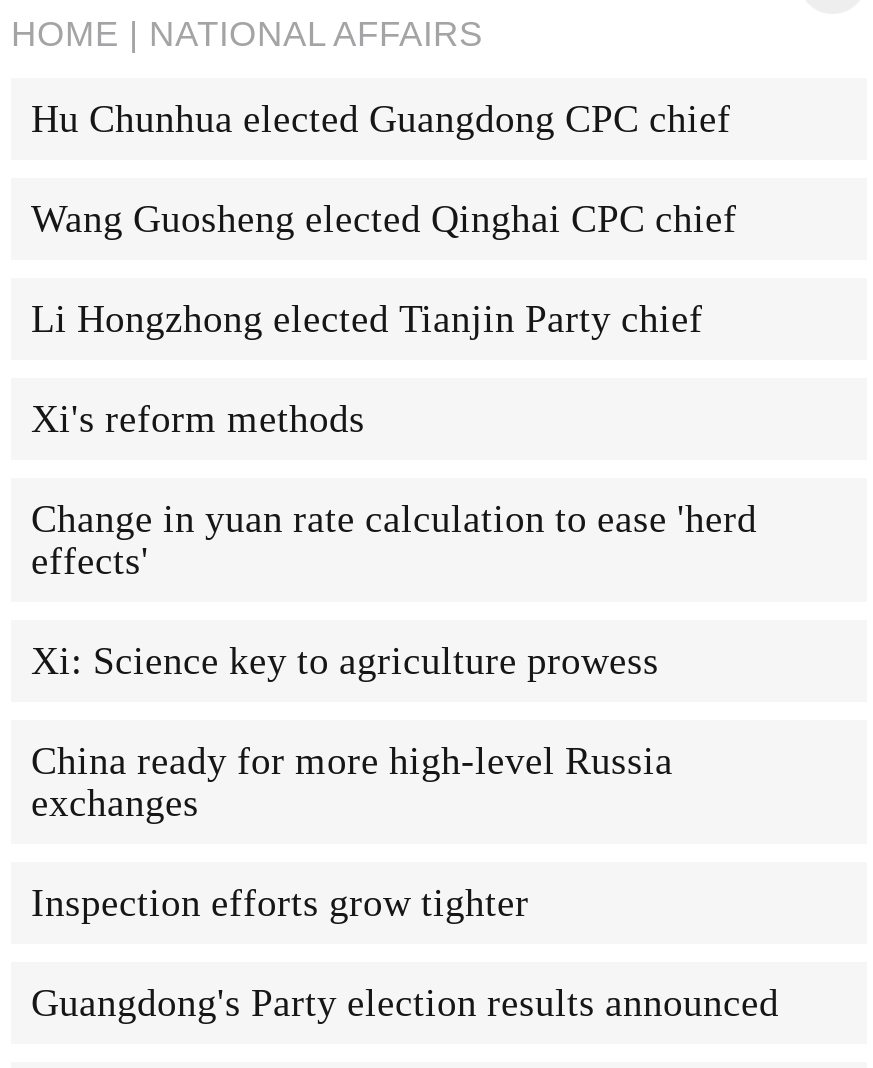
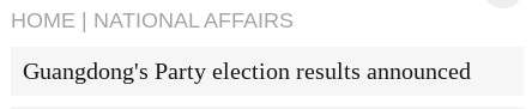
[31,97,757,923] Hu Chunhua elected Guangdong CPC chief | Wang Guosheng elected Qinghai CPC chief | Li Hongzhong elected Tianjin Party chief | Xi's reform methods | Change in yuan rate calculation to ease 'herd | effects' | Xi: Science key to agriculture prowess | China ready for more high-level Russia | exchanges | Inspection efforts grow tighter -> none

